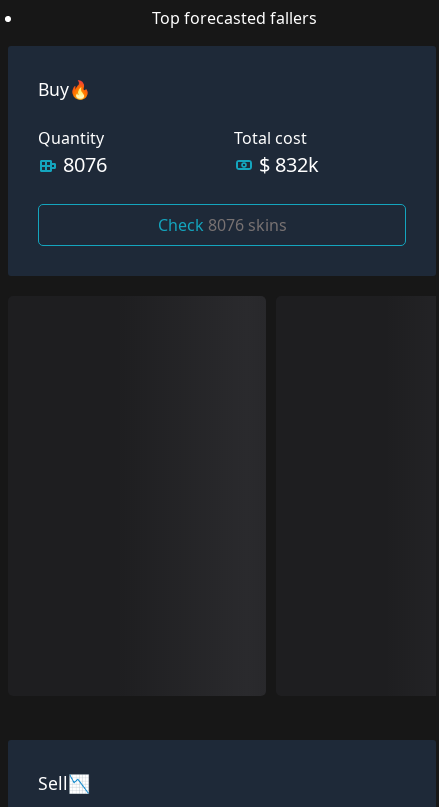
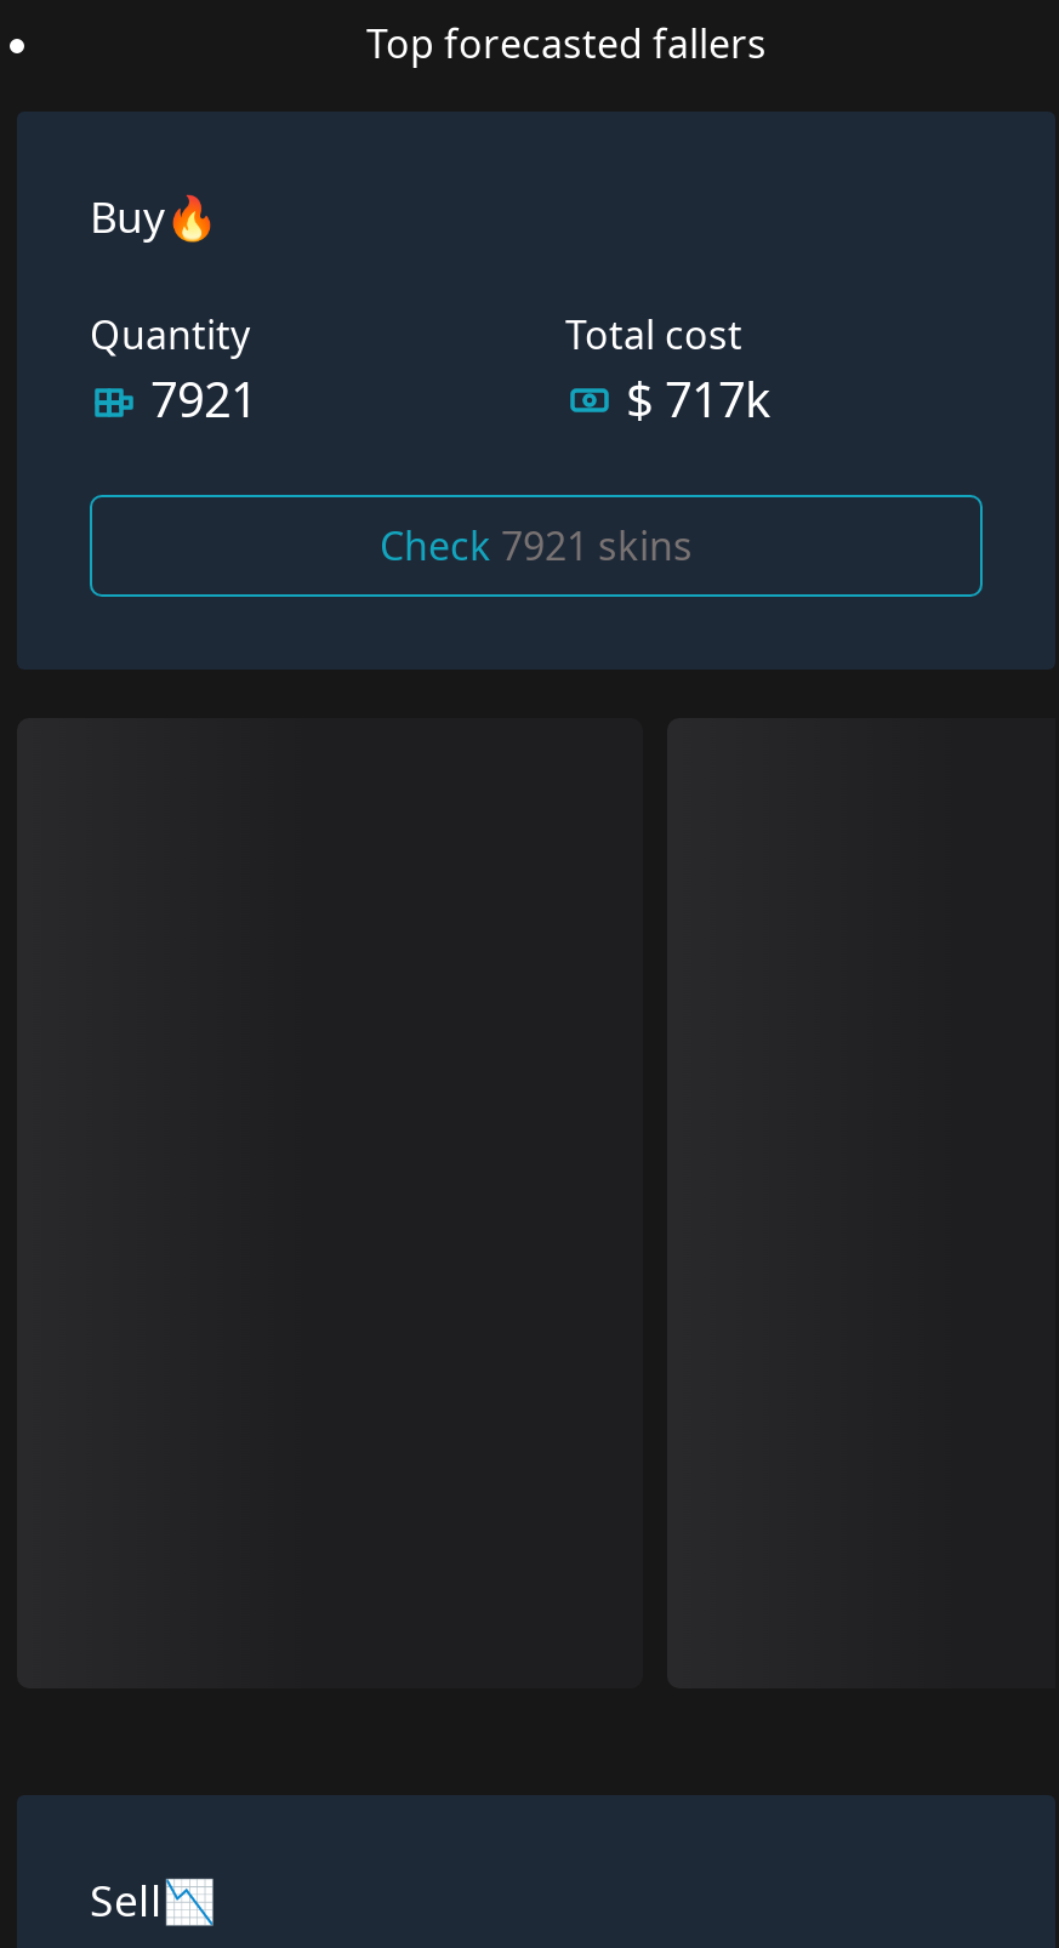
[63,151,107,178] 8076 -> [150,366,257,431] 7921
[259,151,319,178] $ 832k -> [626,366,772,431] $ 717k
[157,214,286,236] Check 8076 skins -> [380,519,693,572] Check 7921 skins

